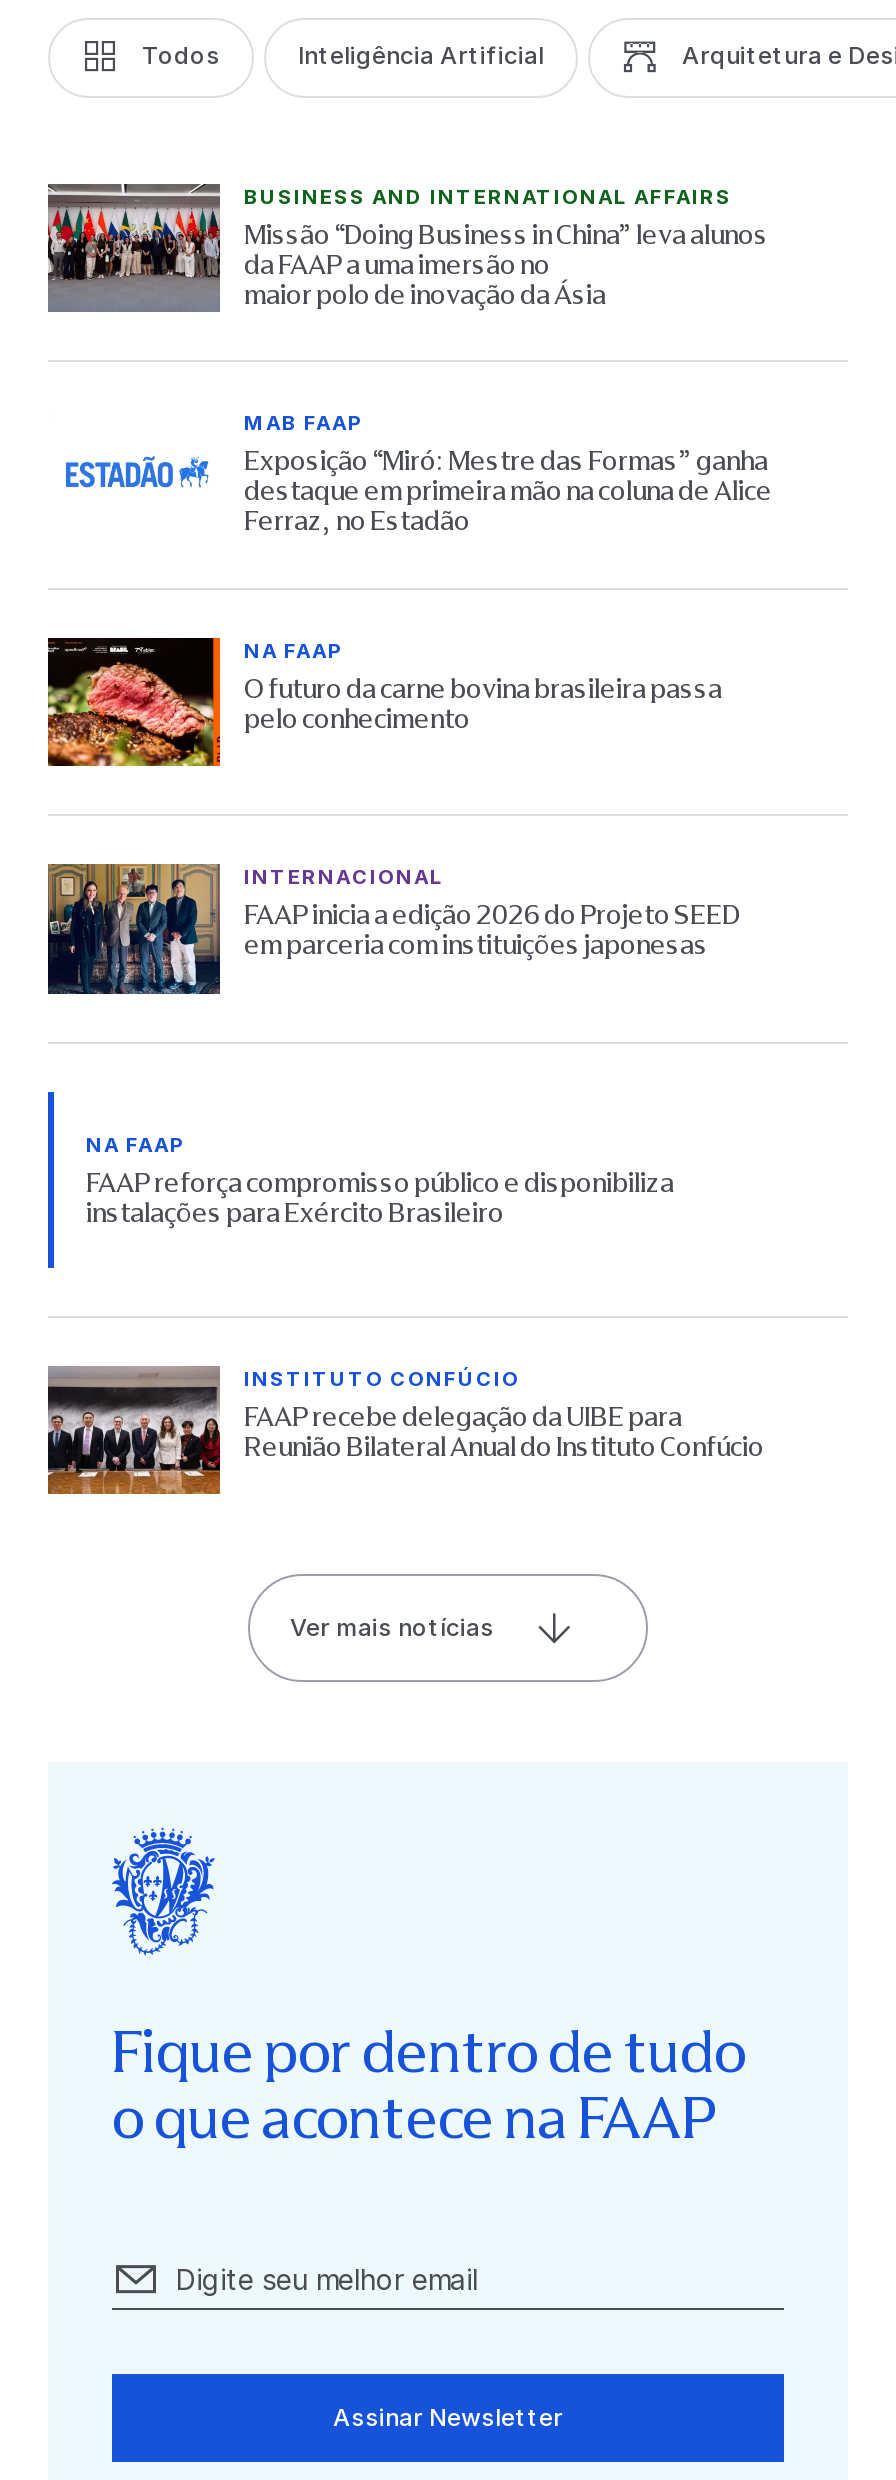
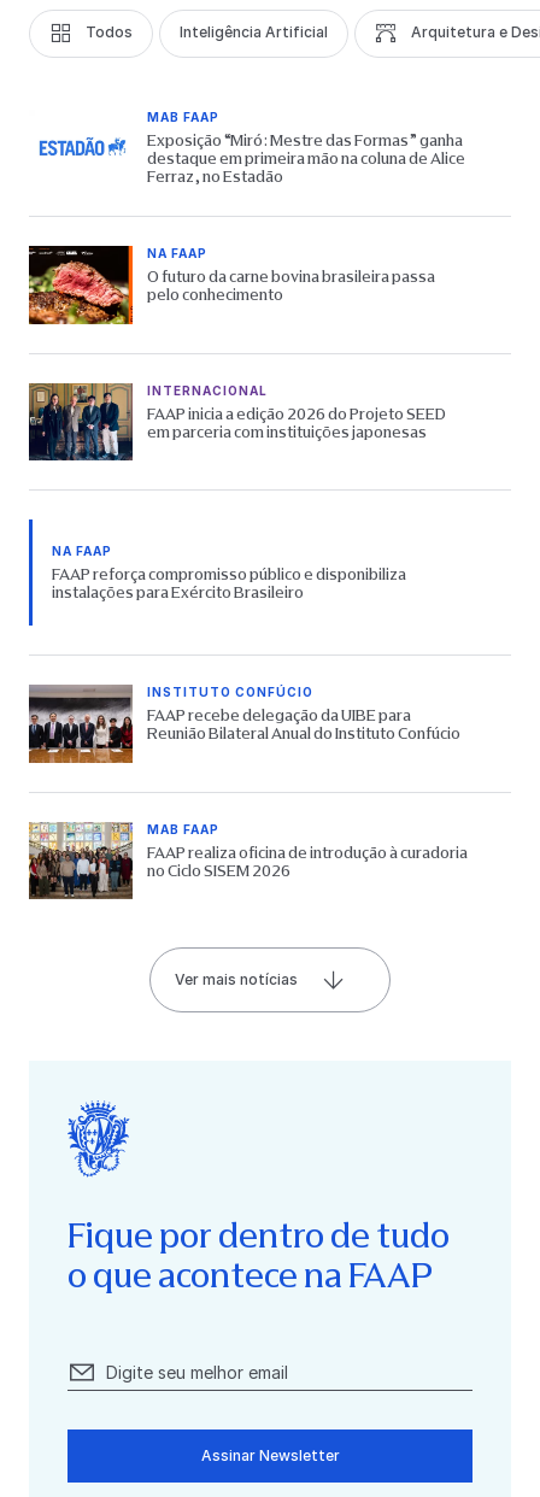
[46,182,768,314] [image] | BUSINESS AND INTERNATIONAL AFFAIRS | Missão “Doing Business in China” leva alunos | da FAAP a uma imersão no | maior polo de inovação da Ásia -> none
moved [44,411,772,1462] -> [27,109,465,743]: [image] | MAB FAAP | Exposição “Miró: Mestre das Formas” ganha | ... | FAAP recebe delegação da UIBE para | Reunião Bilateral Anual do Instituto Confúcio
none -> [28,822,468,899] [image] | MAB FAAP | FAAP realiza oficina de introdução à curadoria | no Ciclo SISEM 2026

